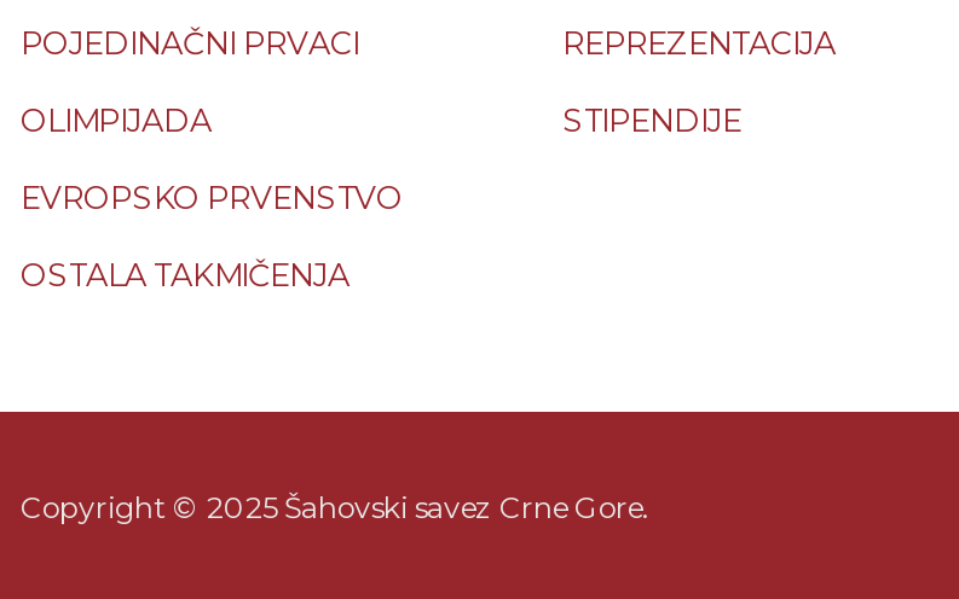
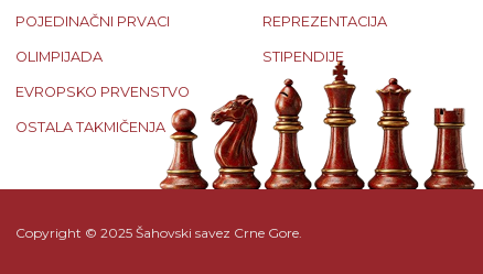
none -> [159,68,475,190] [image]

